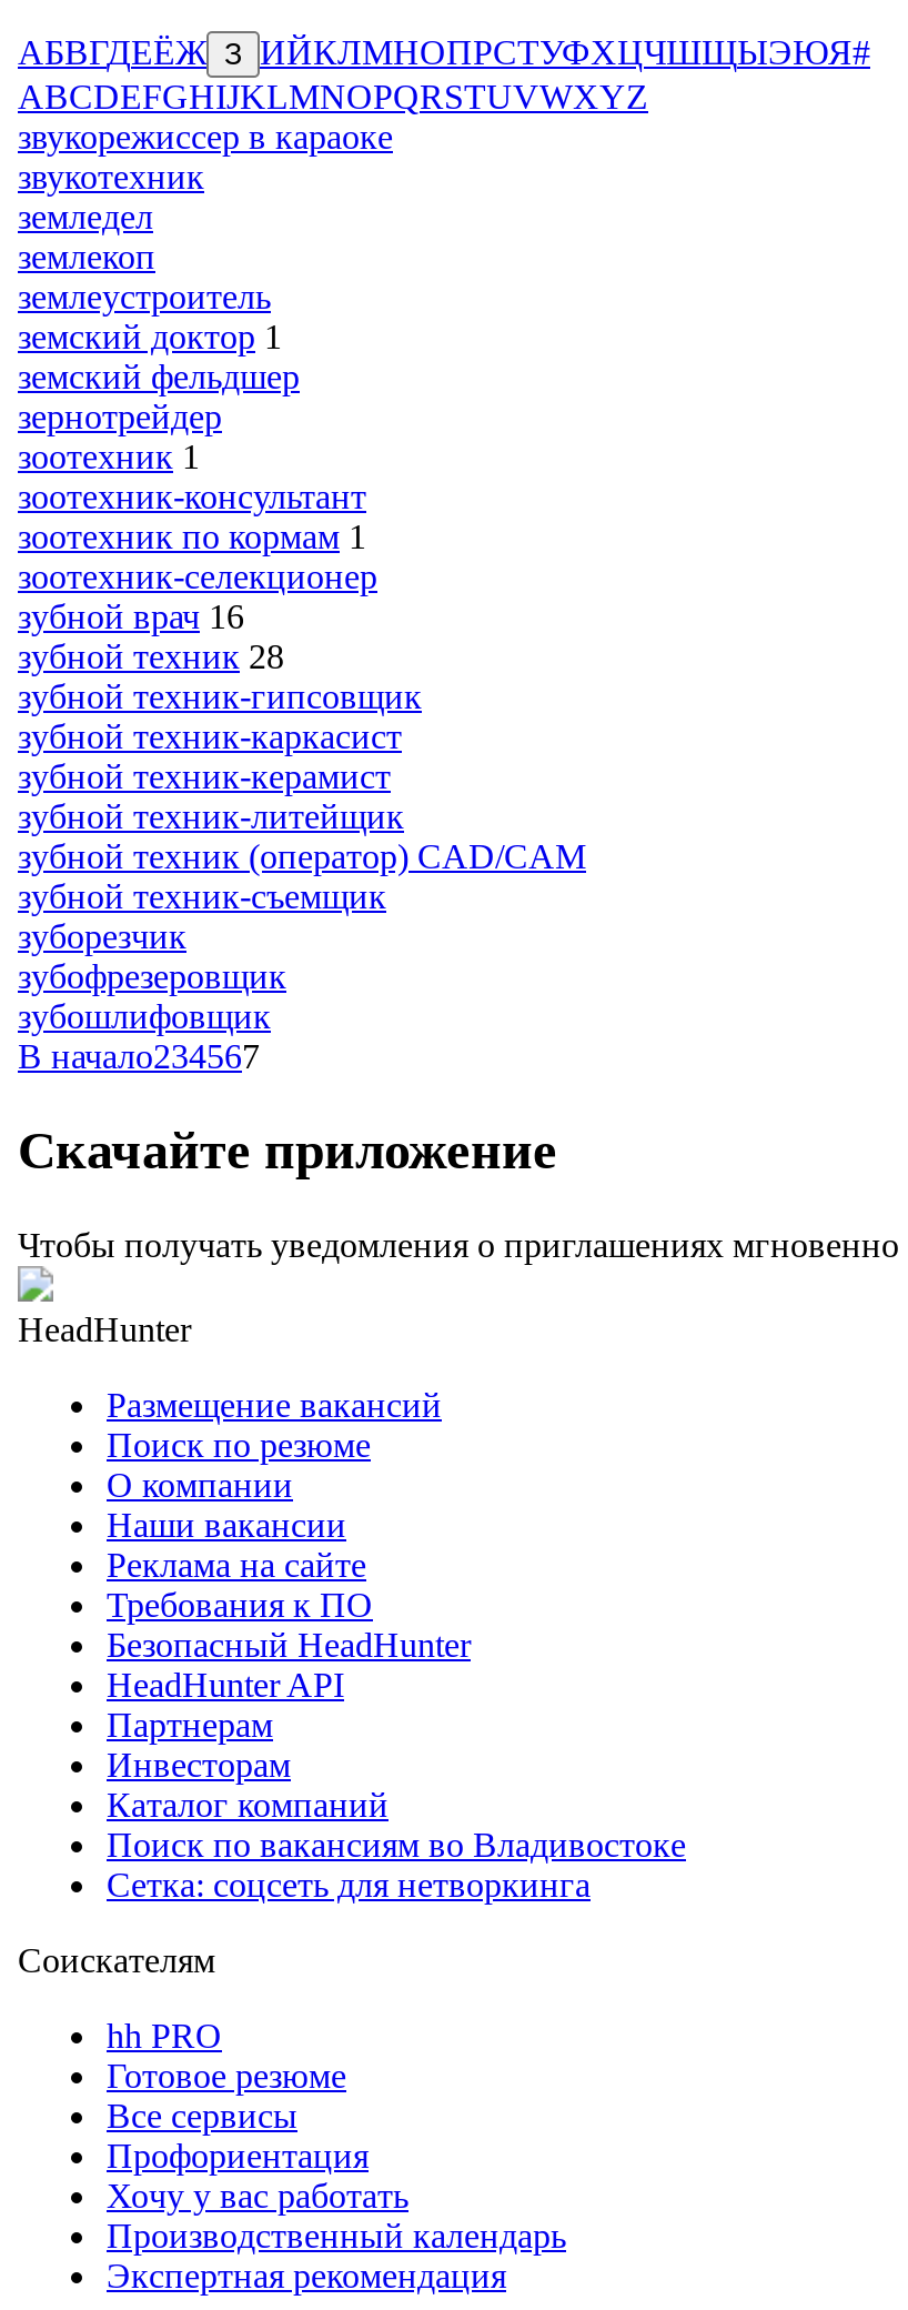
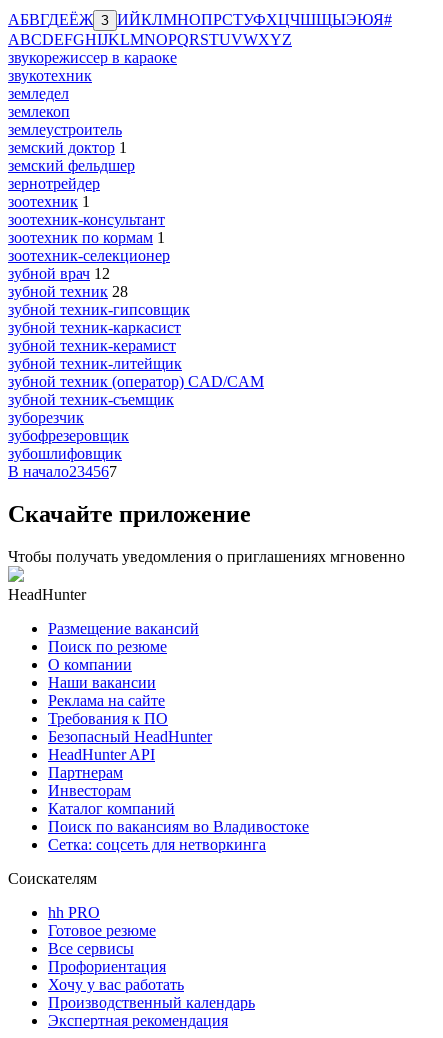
[18,597,244,635] зубной врач 16 -> [8,265,110,282] зубной врач 12

